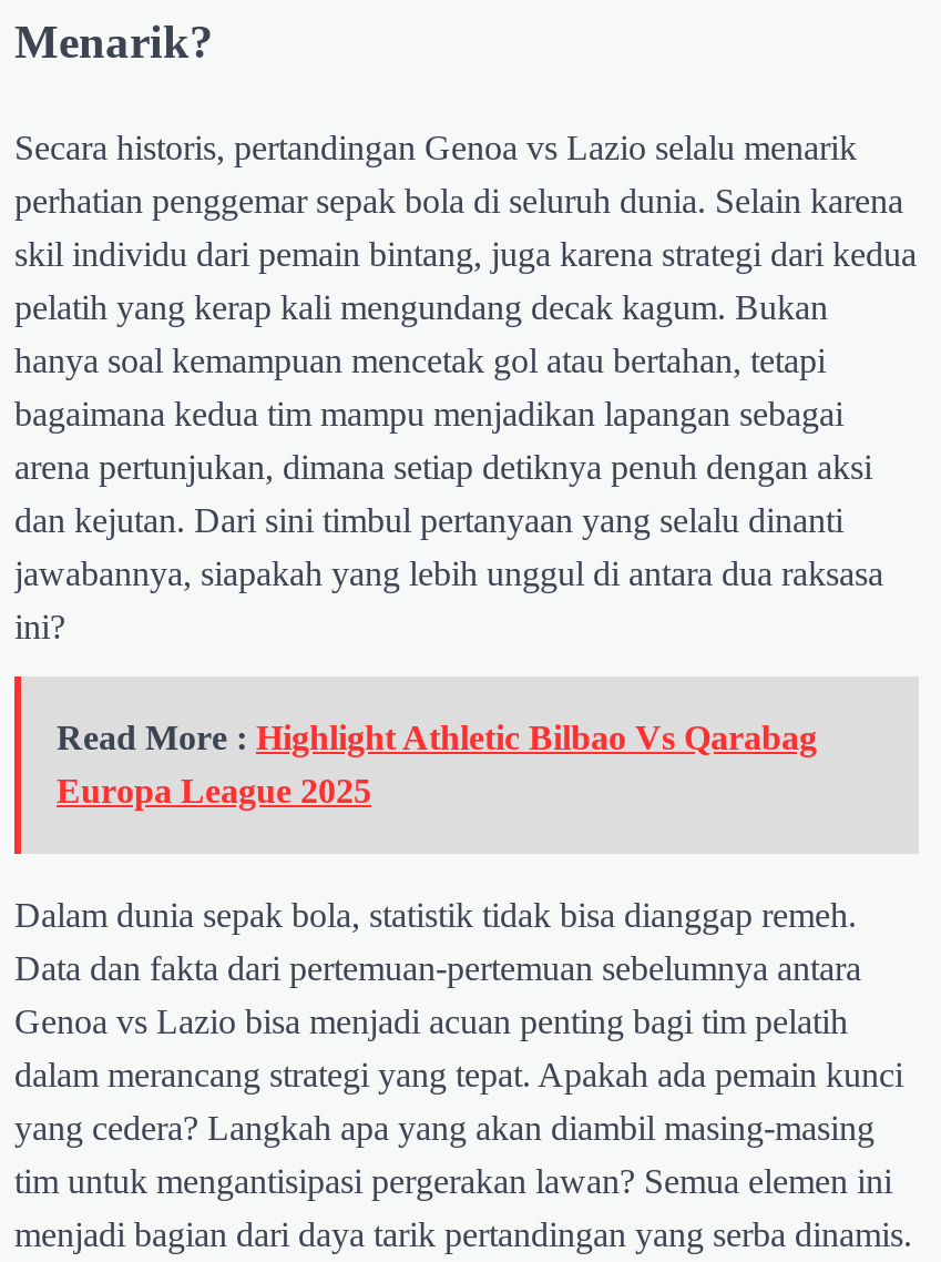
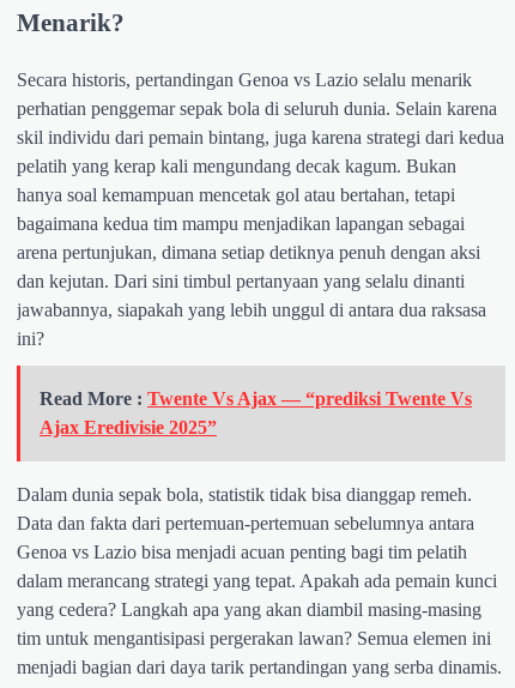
[57,718,817,809] Read More : Highlight Athletic Bilbao Vs Qarabag | Europa League 2025 -> [40,388,472,437] Read More : Twente Vs Ajax — “prediksi Twente Vs | Ajax Eredivisie 2025”

